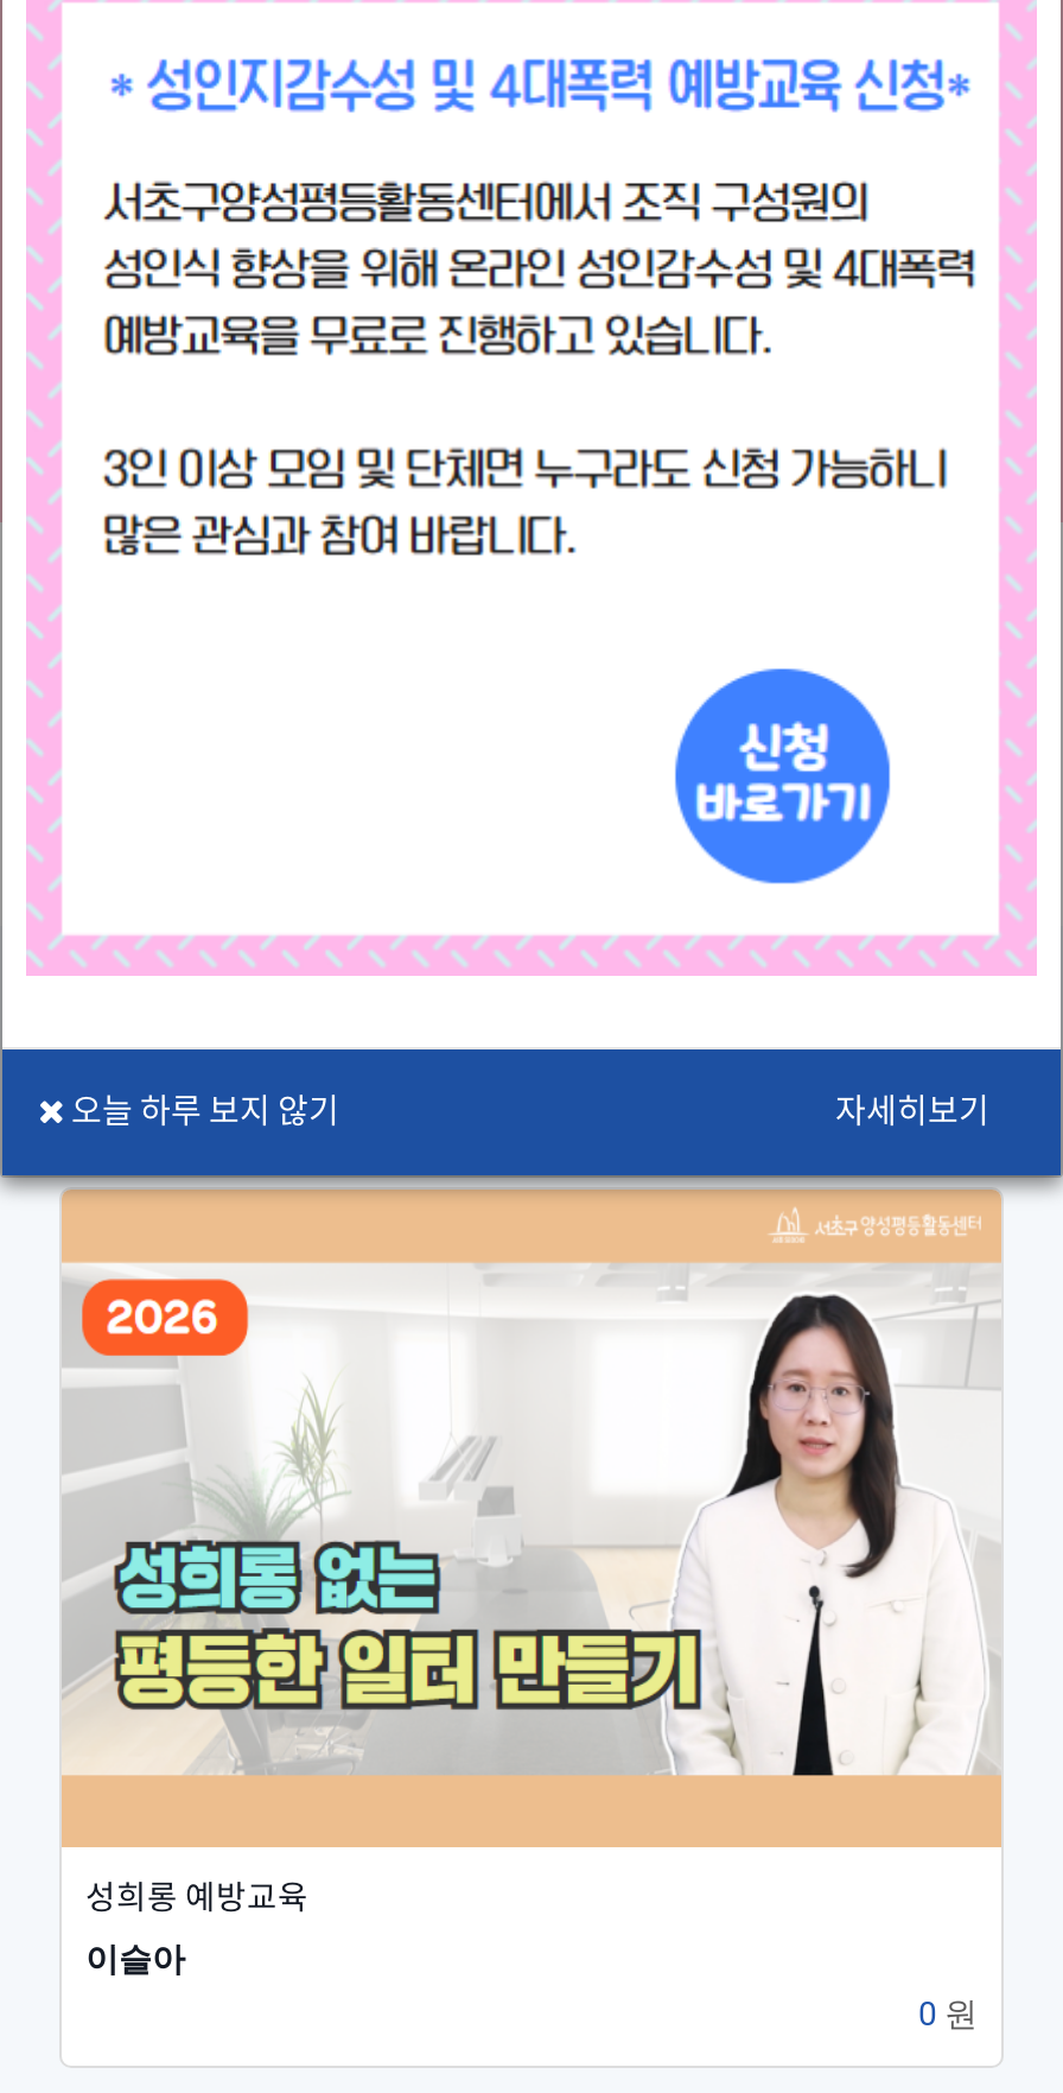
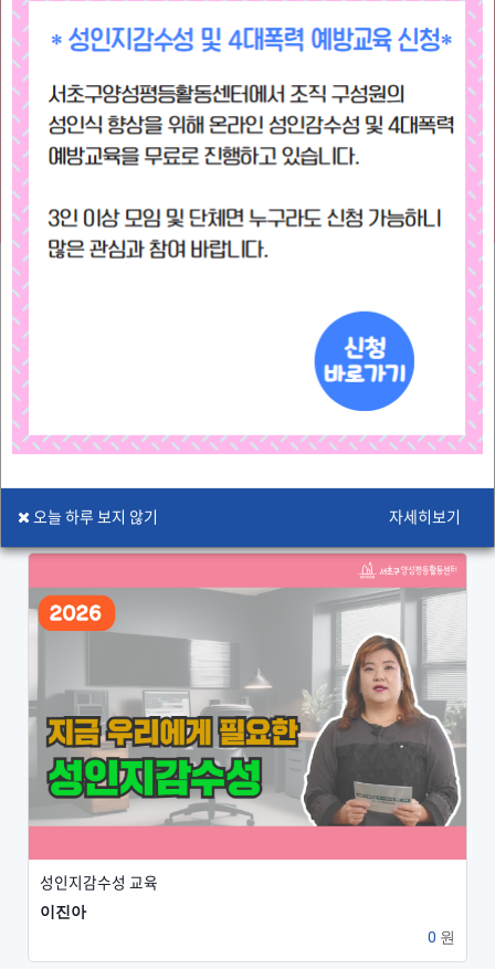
[62,1190,1001,1914] [image] | 성희롱 예방교육 -> [29,554,466,891] [image] | 성인지감수성 교육
[85,1939,185,1977] 이슬아 -> [40,902,86,920] 이진아

